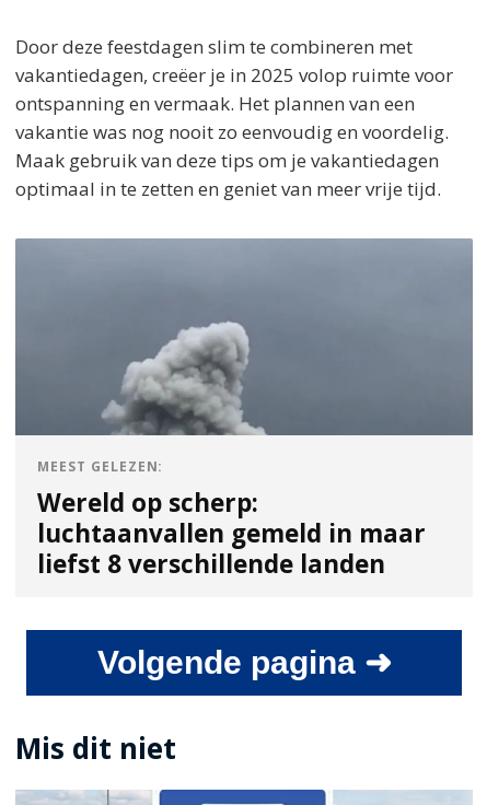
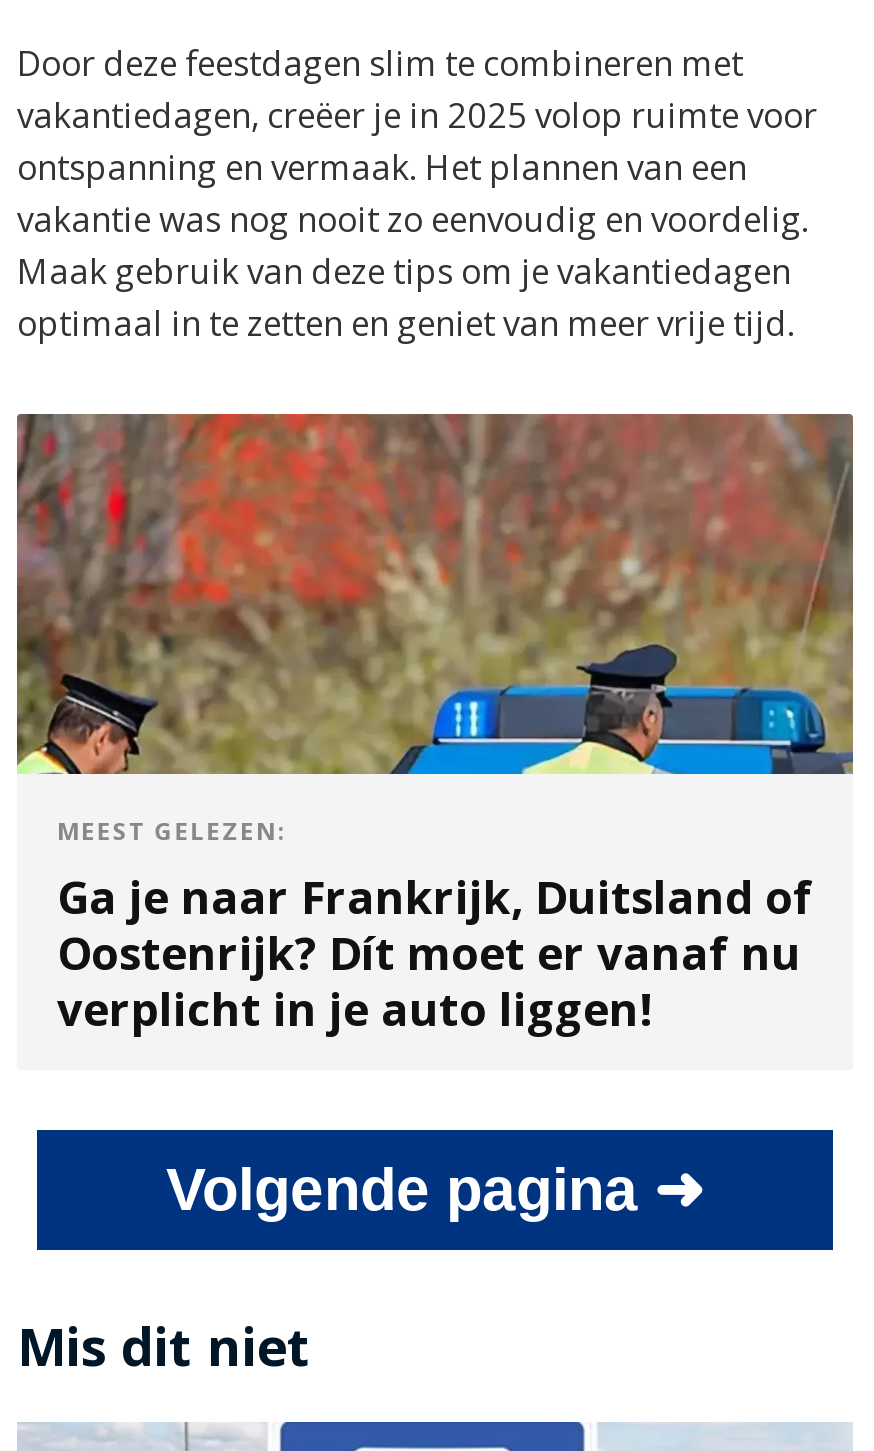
[14,238,473,436] [image] -> [15,413,853,777] [image]
[37,485,426,580] Wereld op scherp: | luchtaanvallen gemeld in maar | liefst 8 verschillende landen -> [57,866,813,1040] Ga je naar Frankrijk, Duitsland of | Oostenrijk? Dít moet er vanaf nu | verplicht in je auto liggen!

